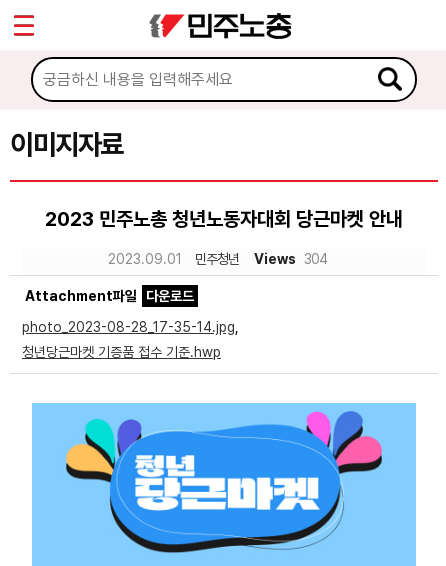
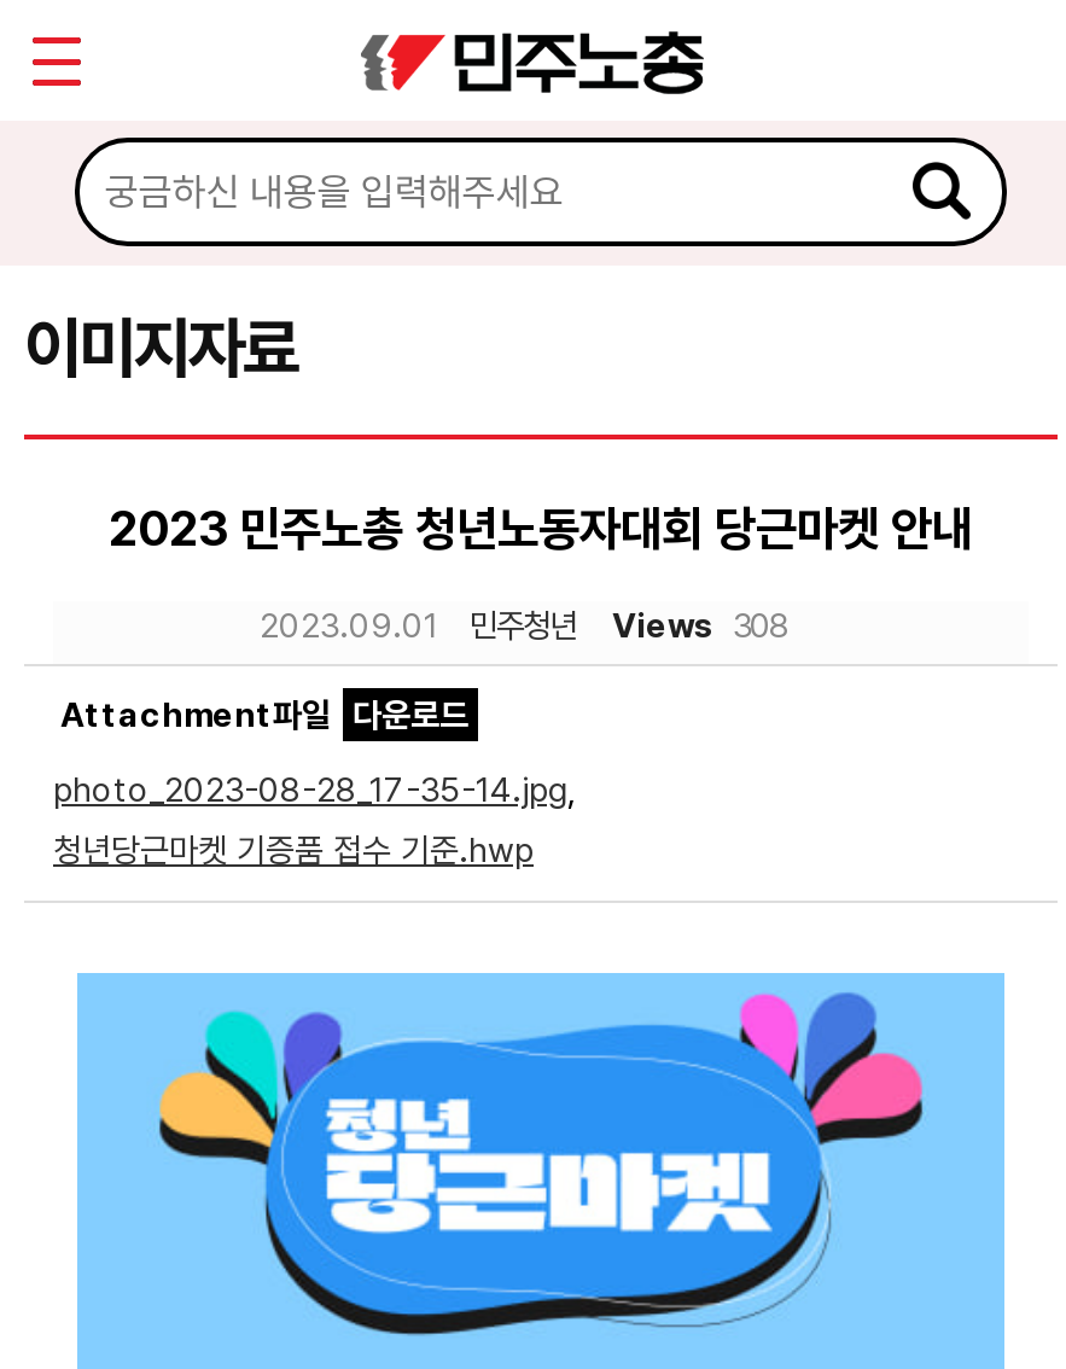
[107,251,326,267] 2023.09.01 민주청년 Views 304 -> [260,606,788,645] 2023.09.01 민주청년 Views 308

